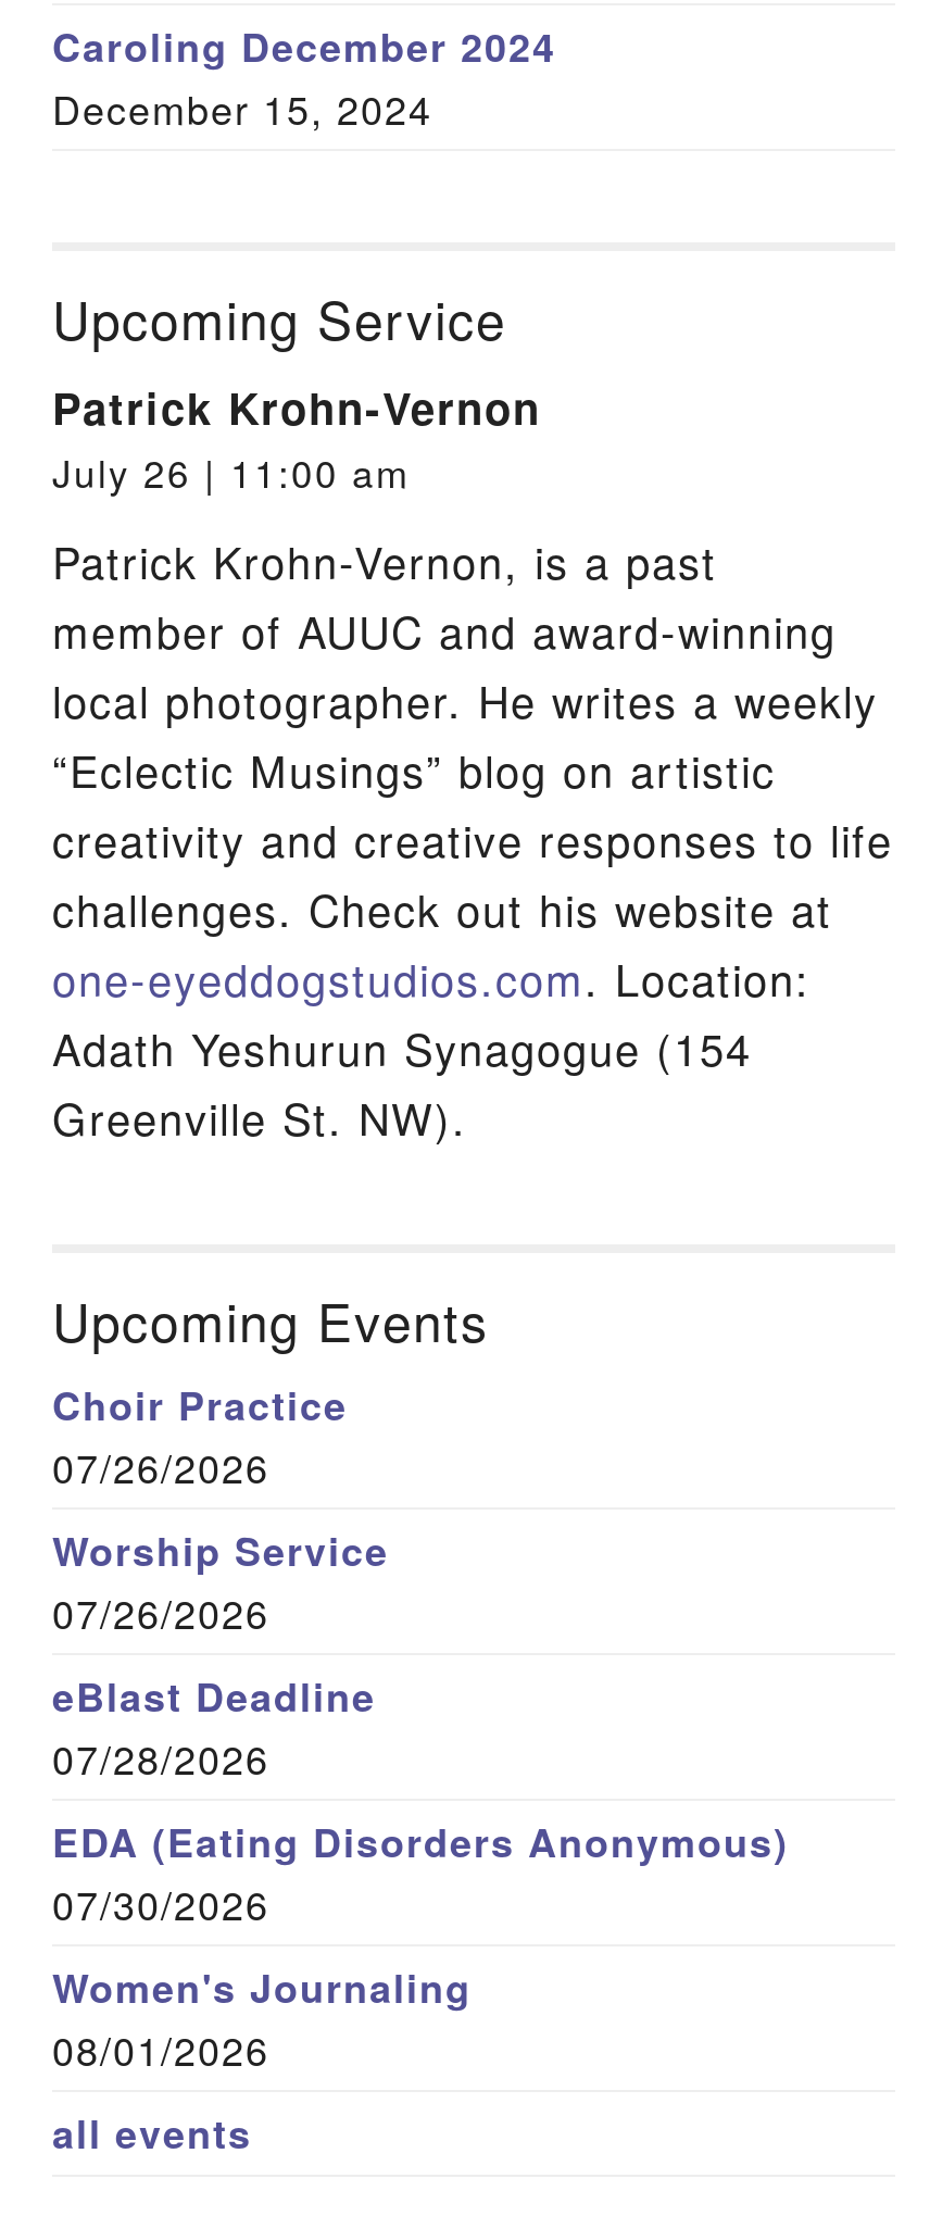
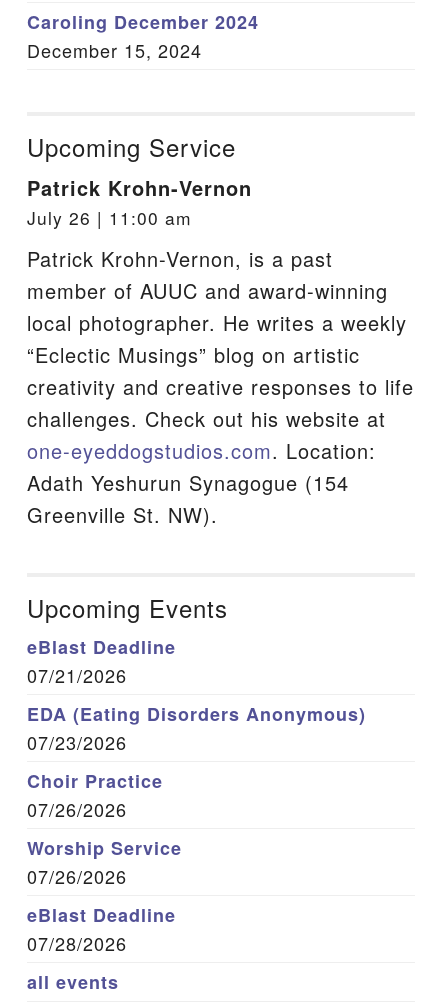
none -> [27,634,176,755] eBlast Deadline | 07/21/2026 | 07/23/2026
moved [52,1377,389,1786] -> [27,768,182,956]: Choir Practice | 07/26/2026 | Worship Service | 07/26/2026 | eBlast Deadline | 07/28/2026
moved [52,1814,789,1870] -> [27,701,366,727]: EDA (Eating Disorders Anonymous)
[52,1875,472,2077] 07/30/2026 | Women's Journaling | 08/01/2026 -> none

